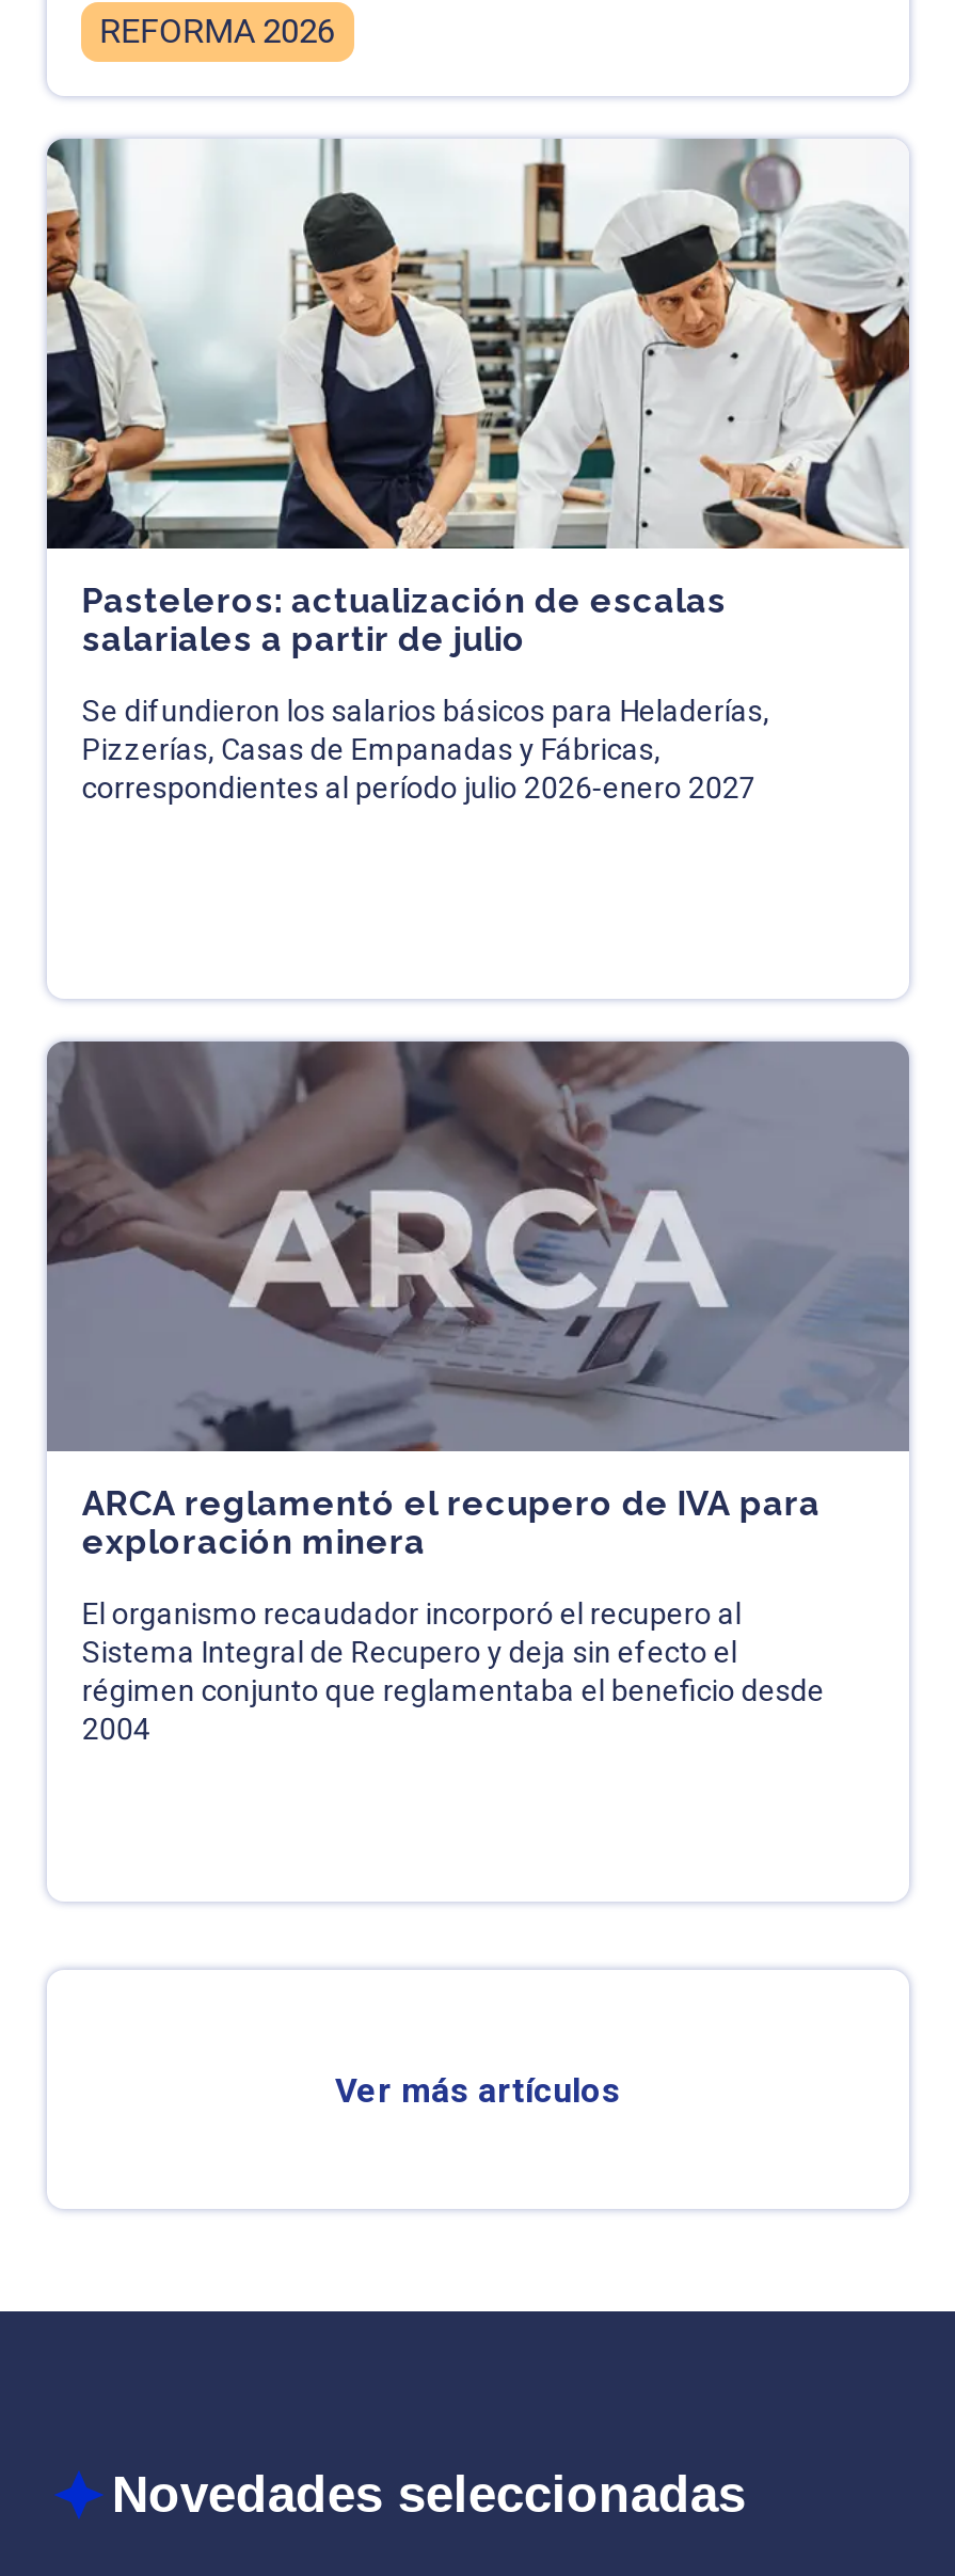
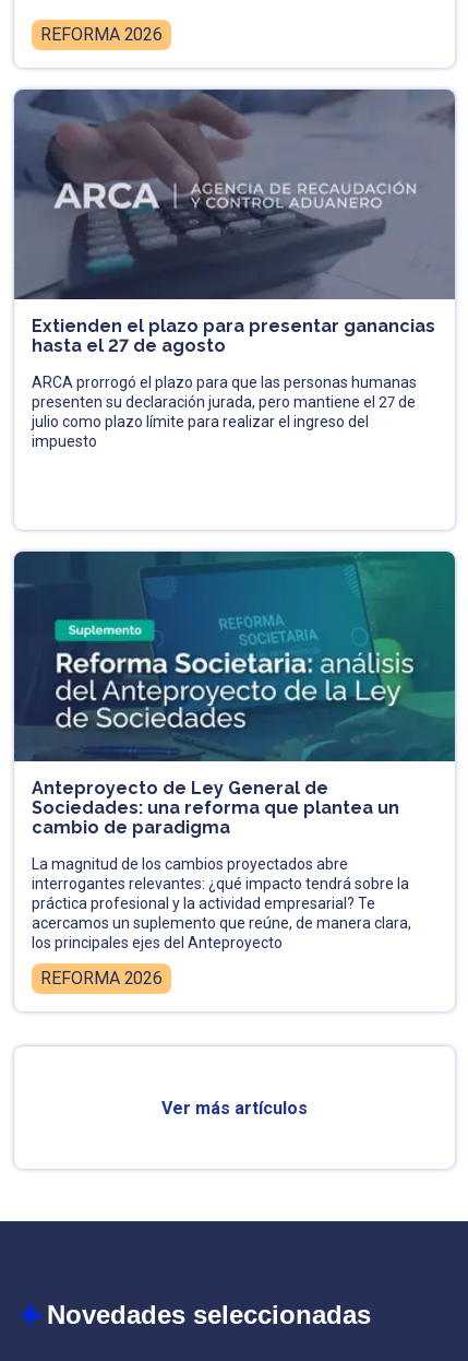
[45,139,911,805] [image] | Pasteleros: actualización de escalas | salariales a partir de julio | Se difundieron los salarios básicos para Heladerías, | Pizzerías, Casas de Empanadas y Fábricas, | correspondientes al período julio 2026-enero 2027 -> [13,88,456,450] [image] | Extienden el plazo para presentar ganancias | hasta el 27 de agosto | ARCA prorrogó el plazo para que las personas humanas | presenten su declaración jurada, pero mantiene el 27 de | julio como plazo límite para realizar el ingreso del | impuesto
[47,1039,911,1746] [image] | ARCA reglamentó el recupero de IVA para | exploración minera | El organismo recaudador incorporó el recupero al | Sistema Integral de Recupero y deja sin efecto el | régimen conjunto que reglamentaba el beneficio desde | 2004 -> [14,551,455,989] [image] | Anteproyecto de Ley General de | Sociedades: una reforma que plantea un | cambio de paradigma | La magnitud de los cambios proyectados abre | interrogantes relevantes: ¿qué impacto tendrá sobre la | práctica profesional y la actividad empresarial? Te | acercamos un suplemento que reúne, de manera clara, | los principales ejes del Anteproyecto | REFORMA 2026

